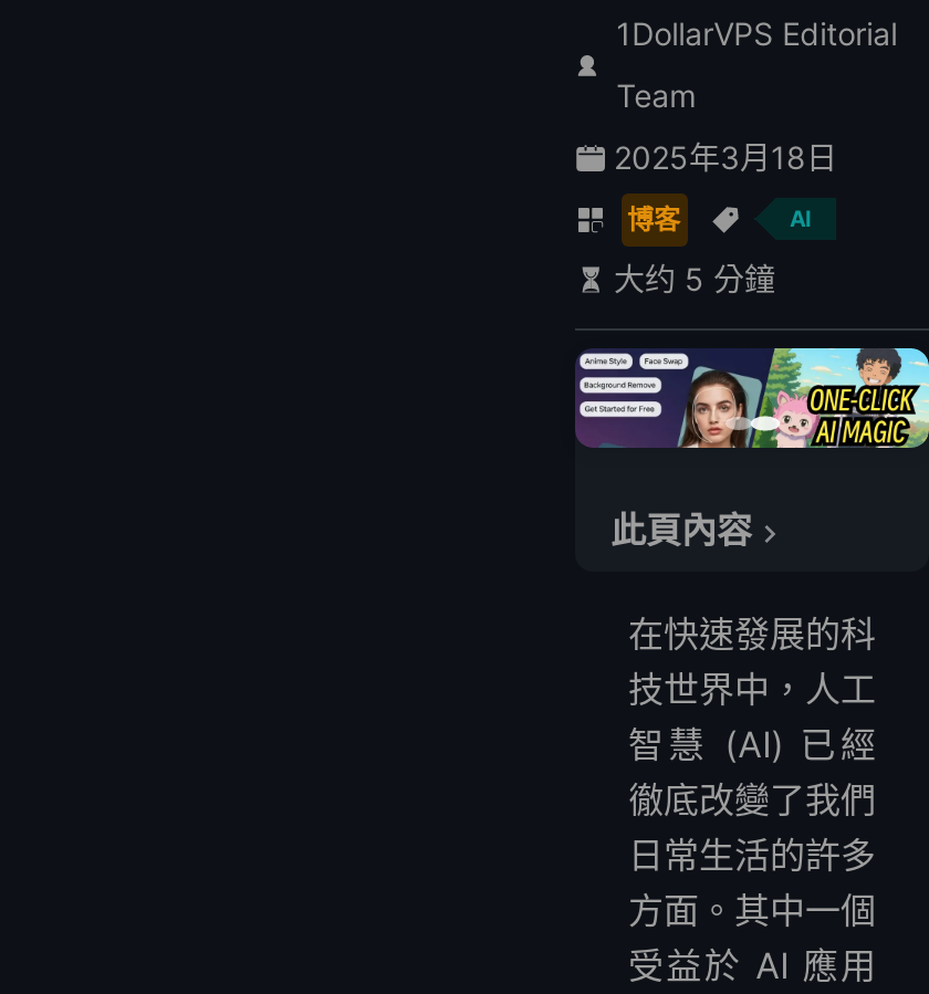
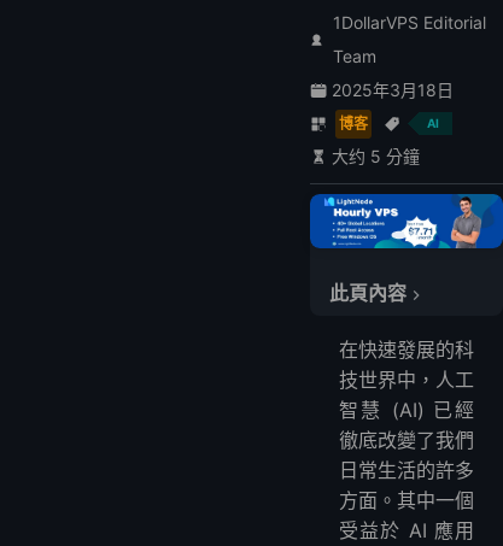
[575,346,922,450] [image] -> [309,193,499,249] [image]

